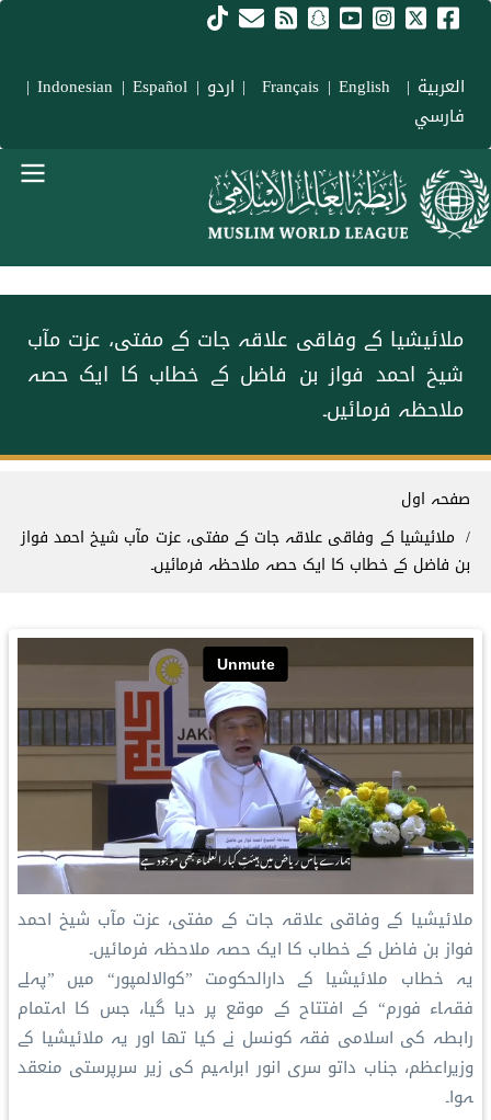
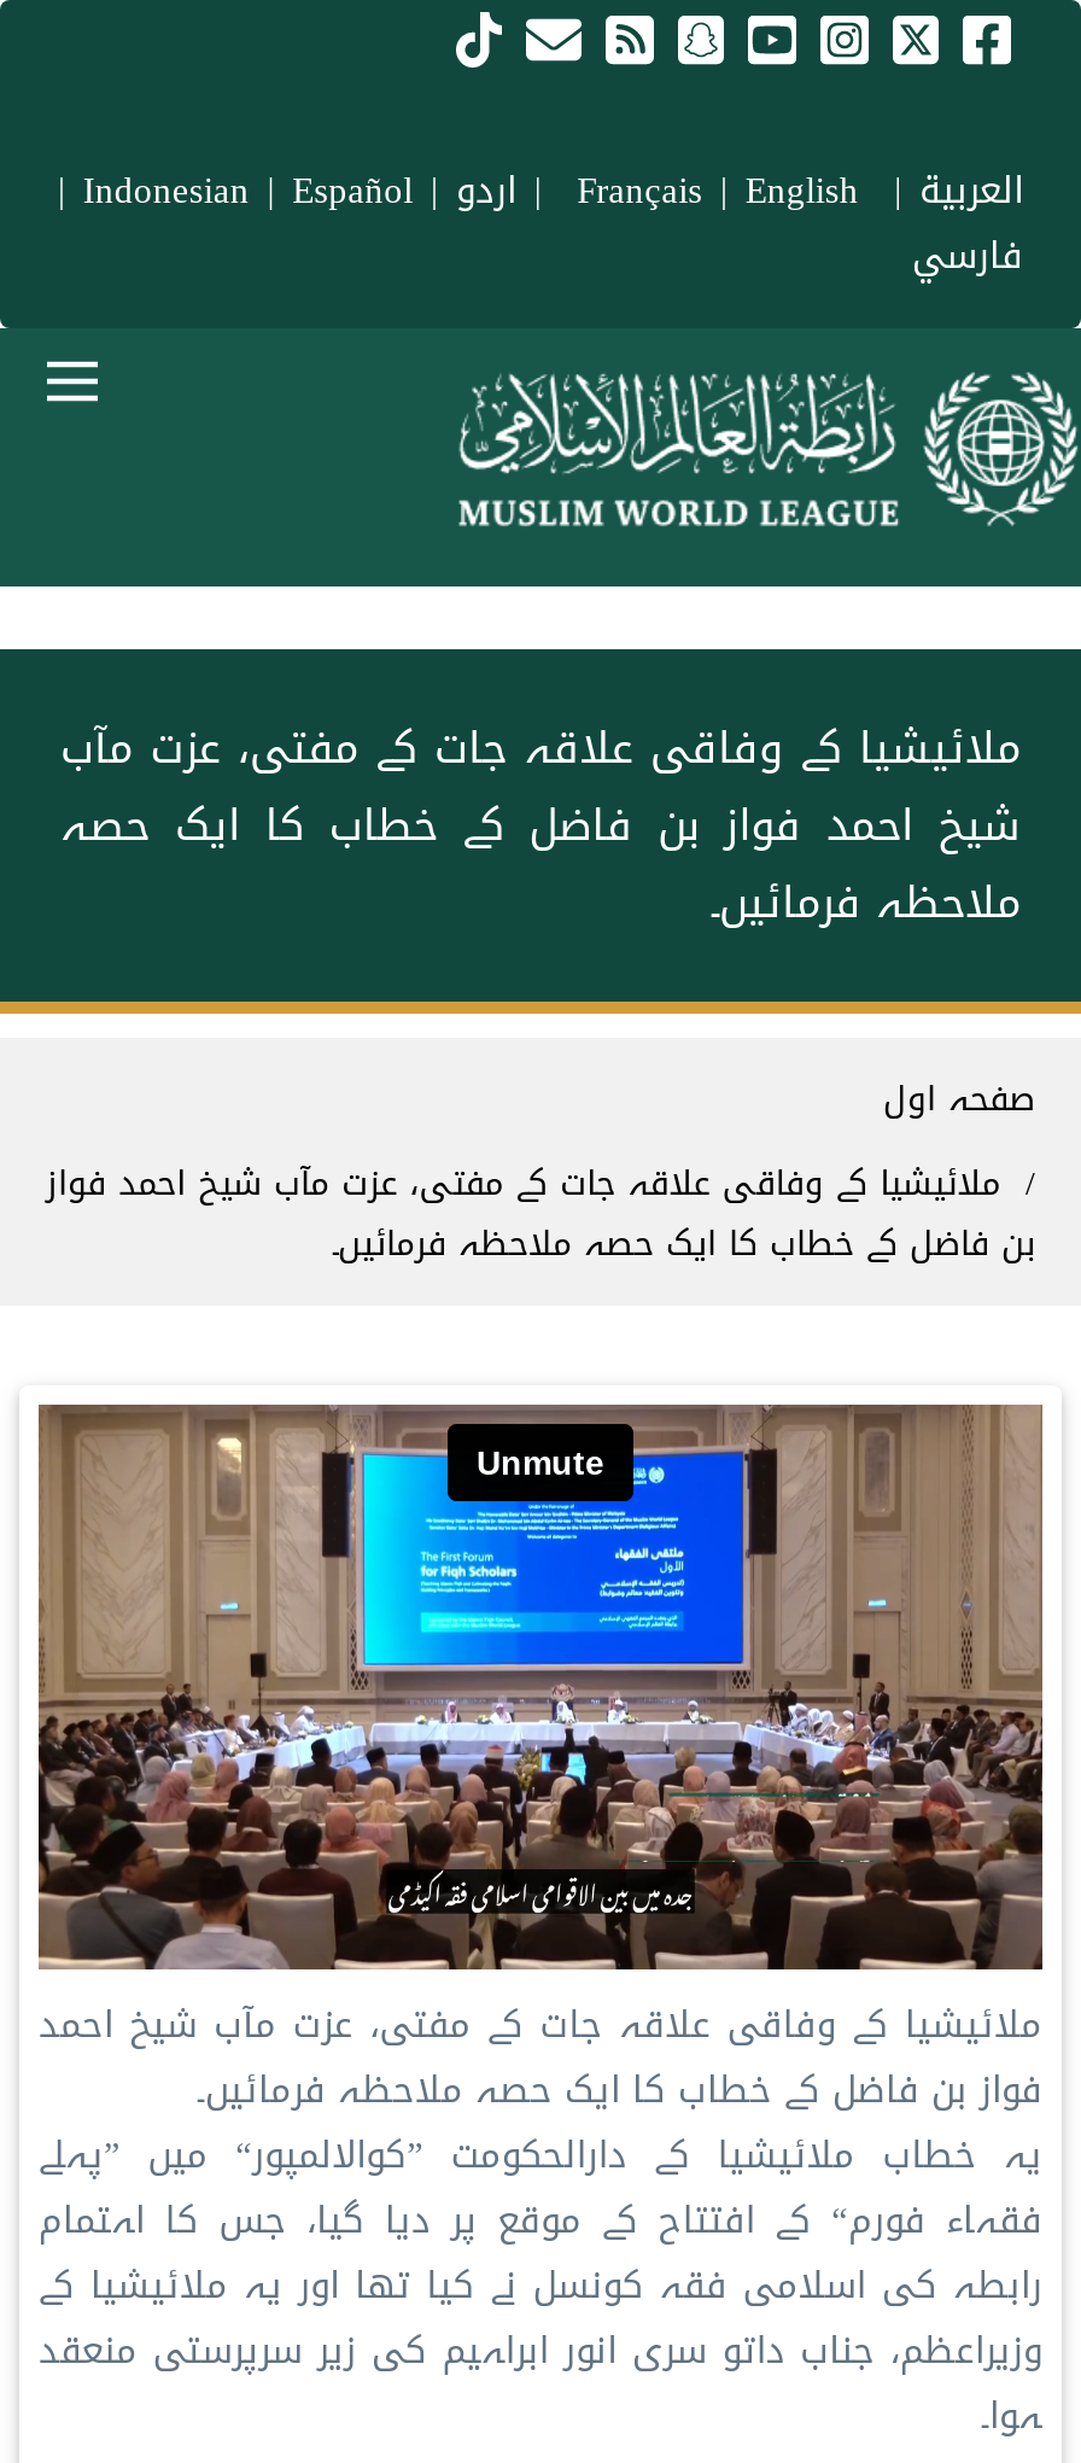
[16,637,475,894] [image] -> [36,1405,1045,1969] [image]

